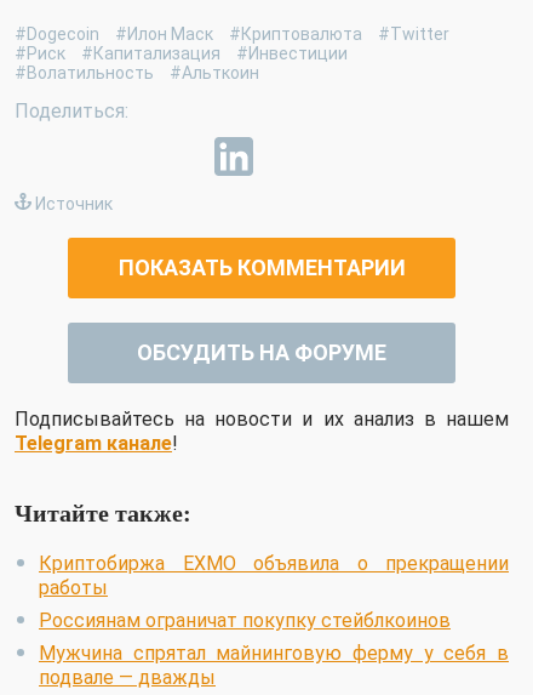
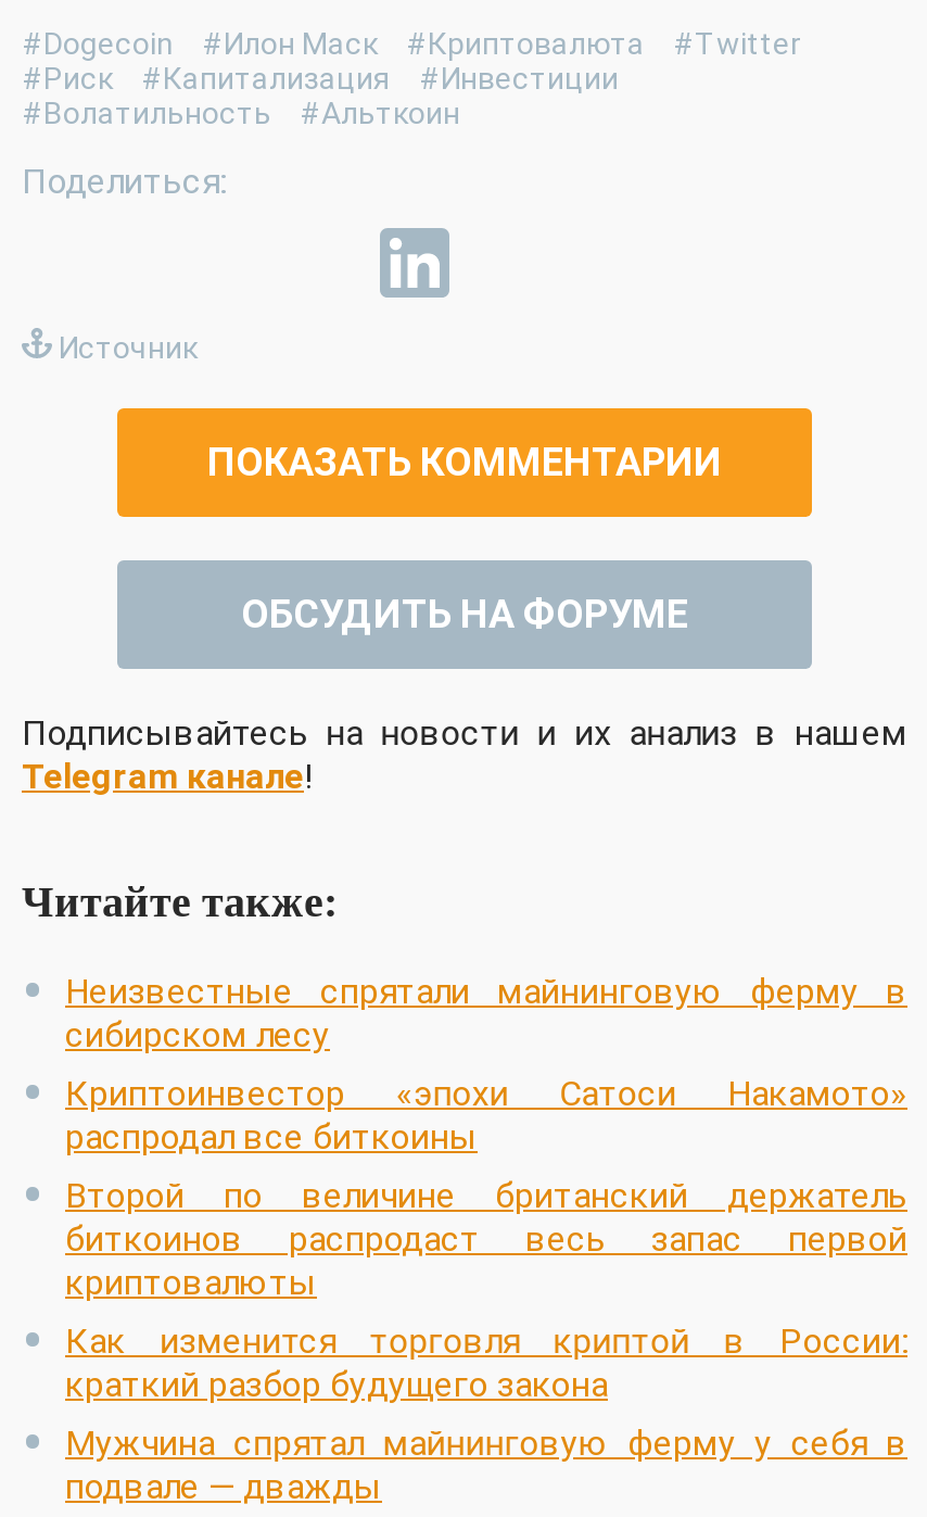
[39,552,509,632] Криптобиржа EXMO объявила о прекращении | работы | Россиянам ограничат покупку стейблкоинов -> [65,971,907,1405] Неизвестные спрятали майнинговую ферму в | сибирском лесу | Криптоинвестор «эпохи Сатоси Накамото» | распродал все биткоины | Второй по величине британский держатель | биткоинов распродаст весь запас первой | криптовалюты | Как изменится торговля криптой в России: | краткий разбор будущего закона

